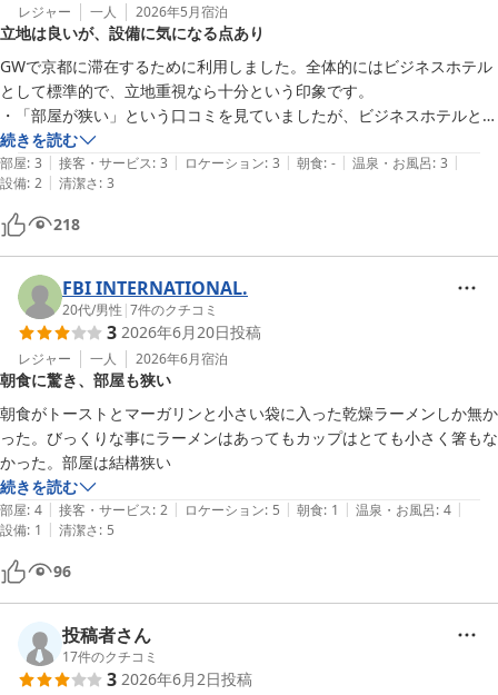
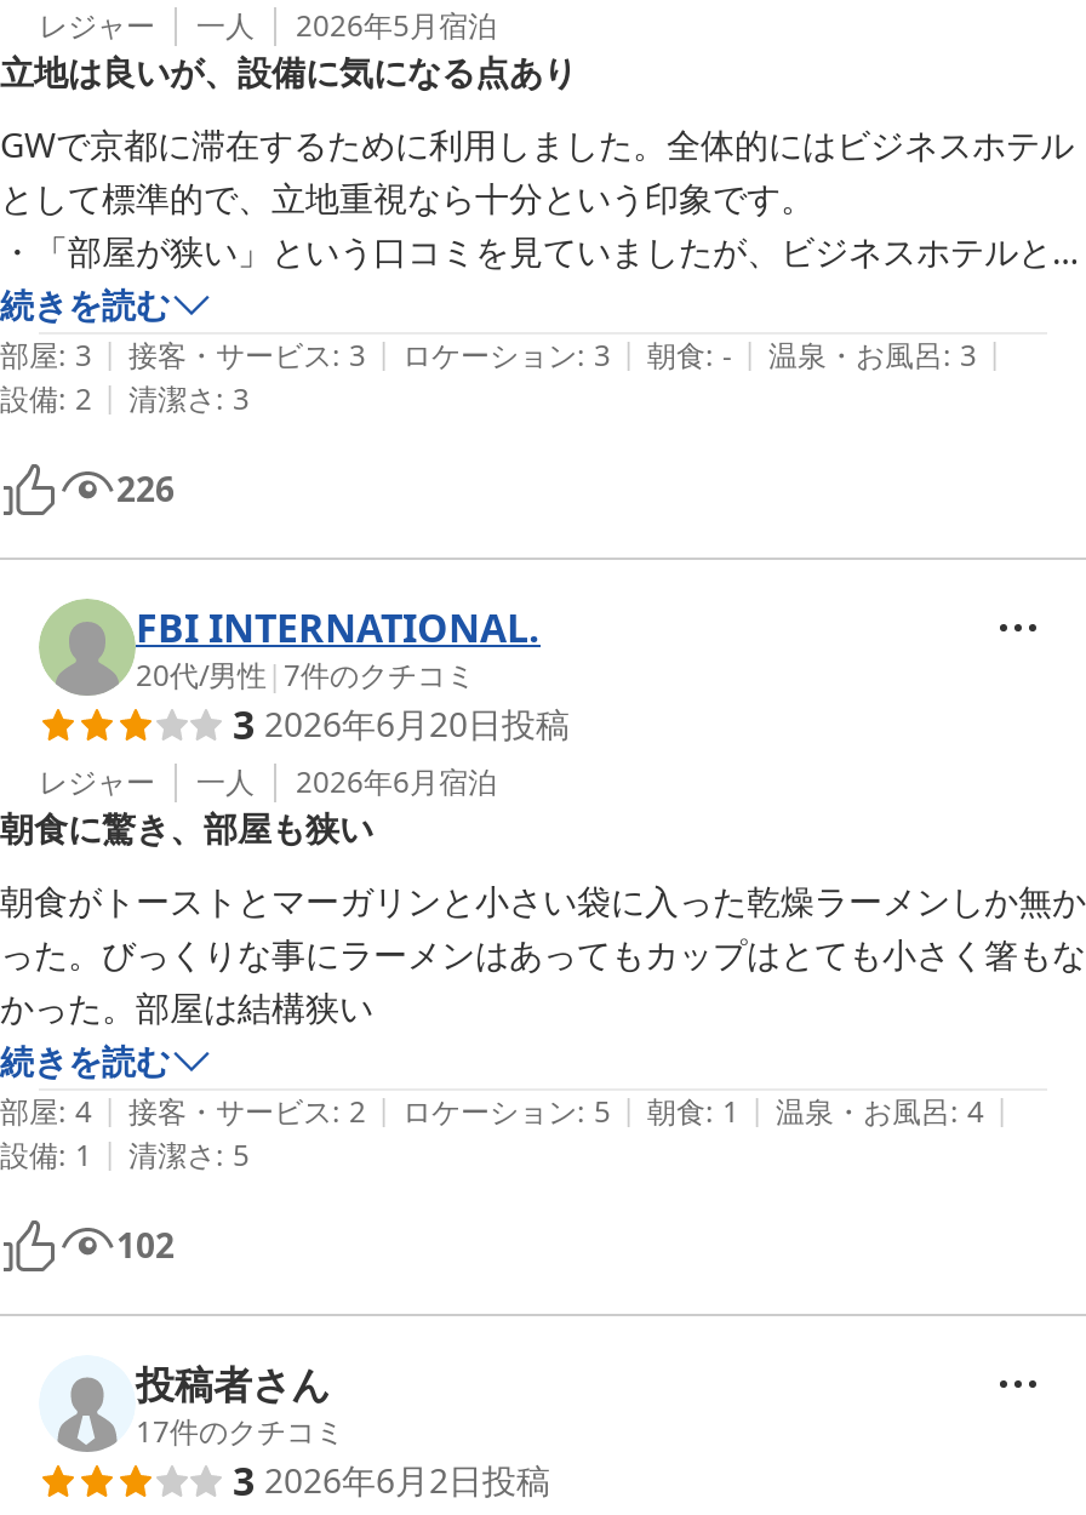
[53,214,80,235] 218 -> [116,465,175,511] 226
[53,560,71,582] 96 -> [116,1222,175,1268] 102

